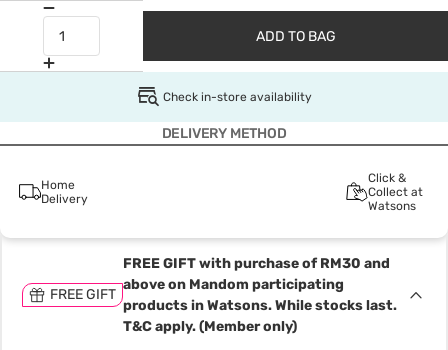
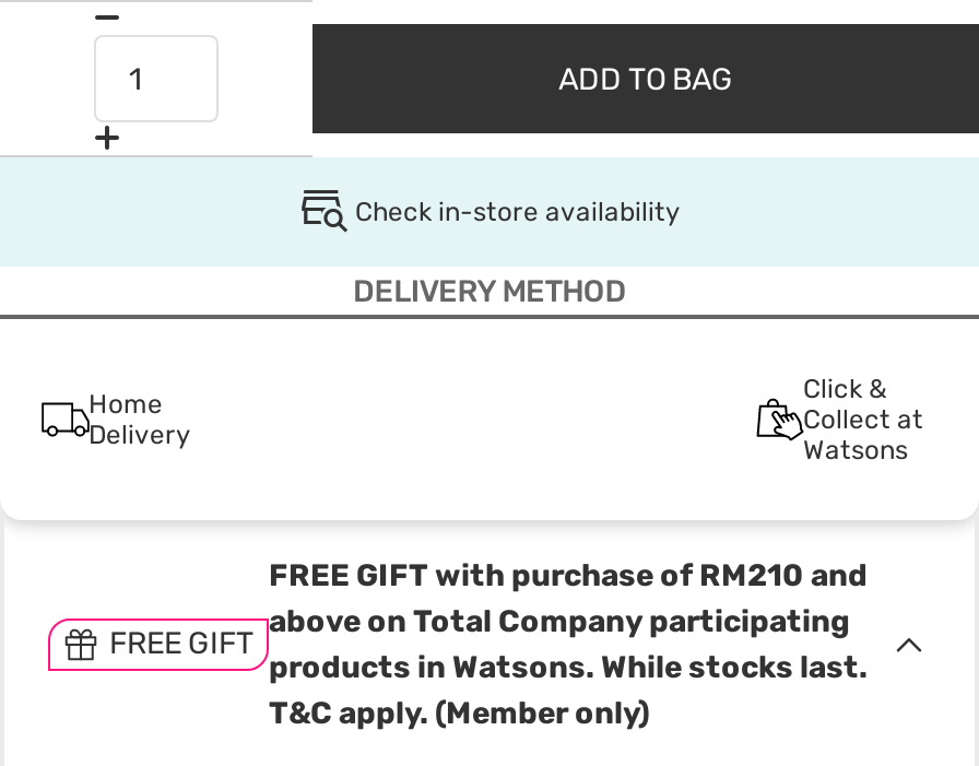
[123,255,390,293] FREE GIFT with purchase of RM30 and | above on Mandom participating -> [269,557,868,640] FREE GIFT with purchase of RM210 and | above on Total Company participating

